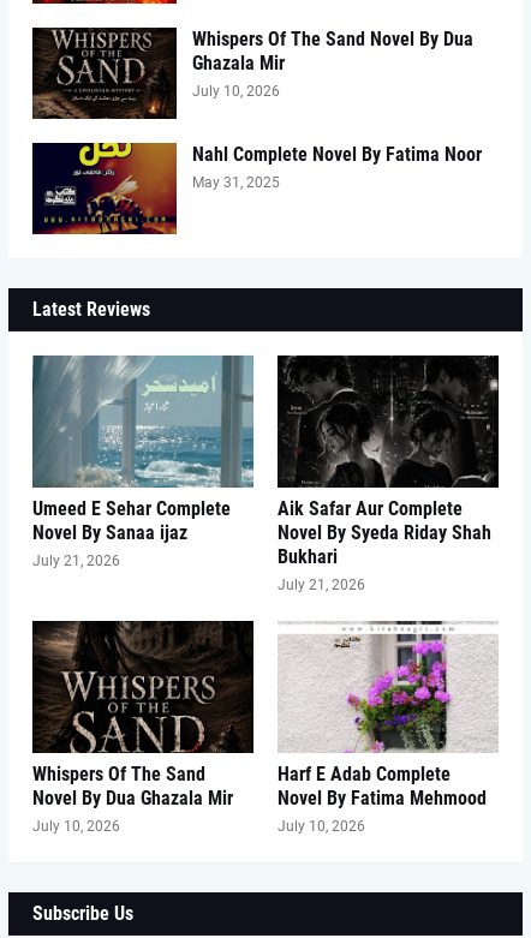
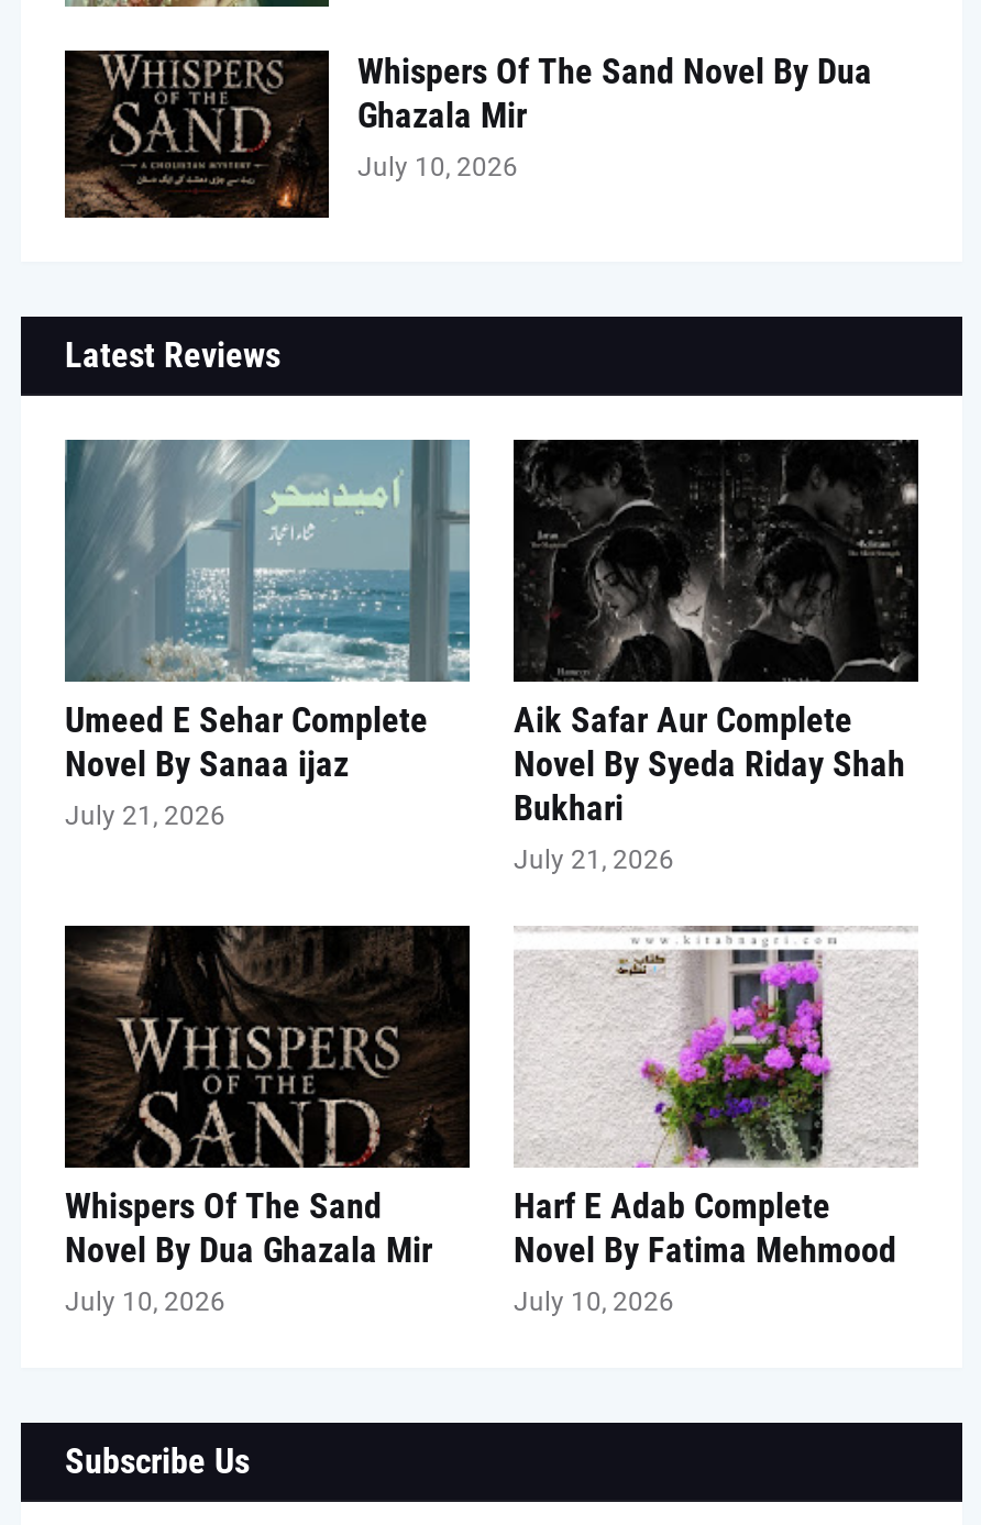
[32,142,482,235] [image] | Nahl Complete Novel By Fatima Noor | May 31, 2025 -> none

